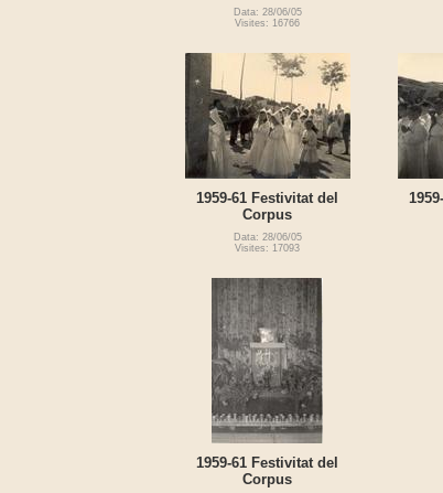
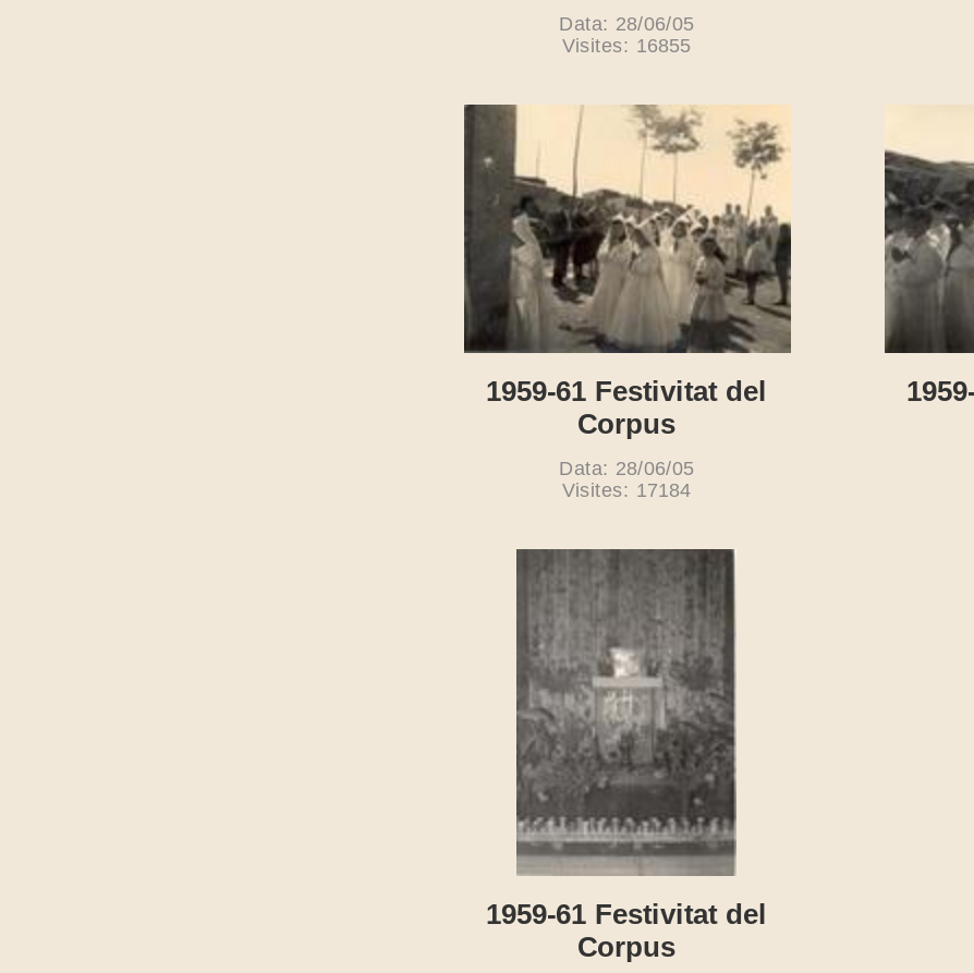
[235,17,300,28] Visites: 16766 -> [562,34,691,56] Visites: 16855
[235,242,300,253] Visites: 17093 -> [562,479,691,501] Visites: 17184

